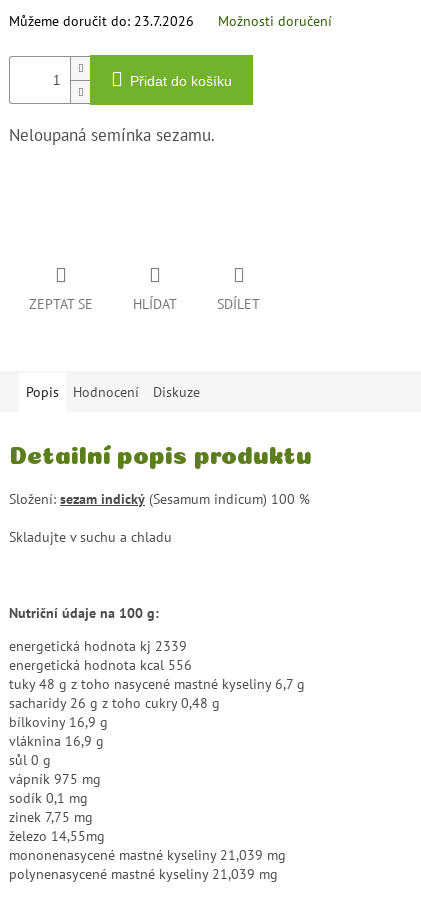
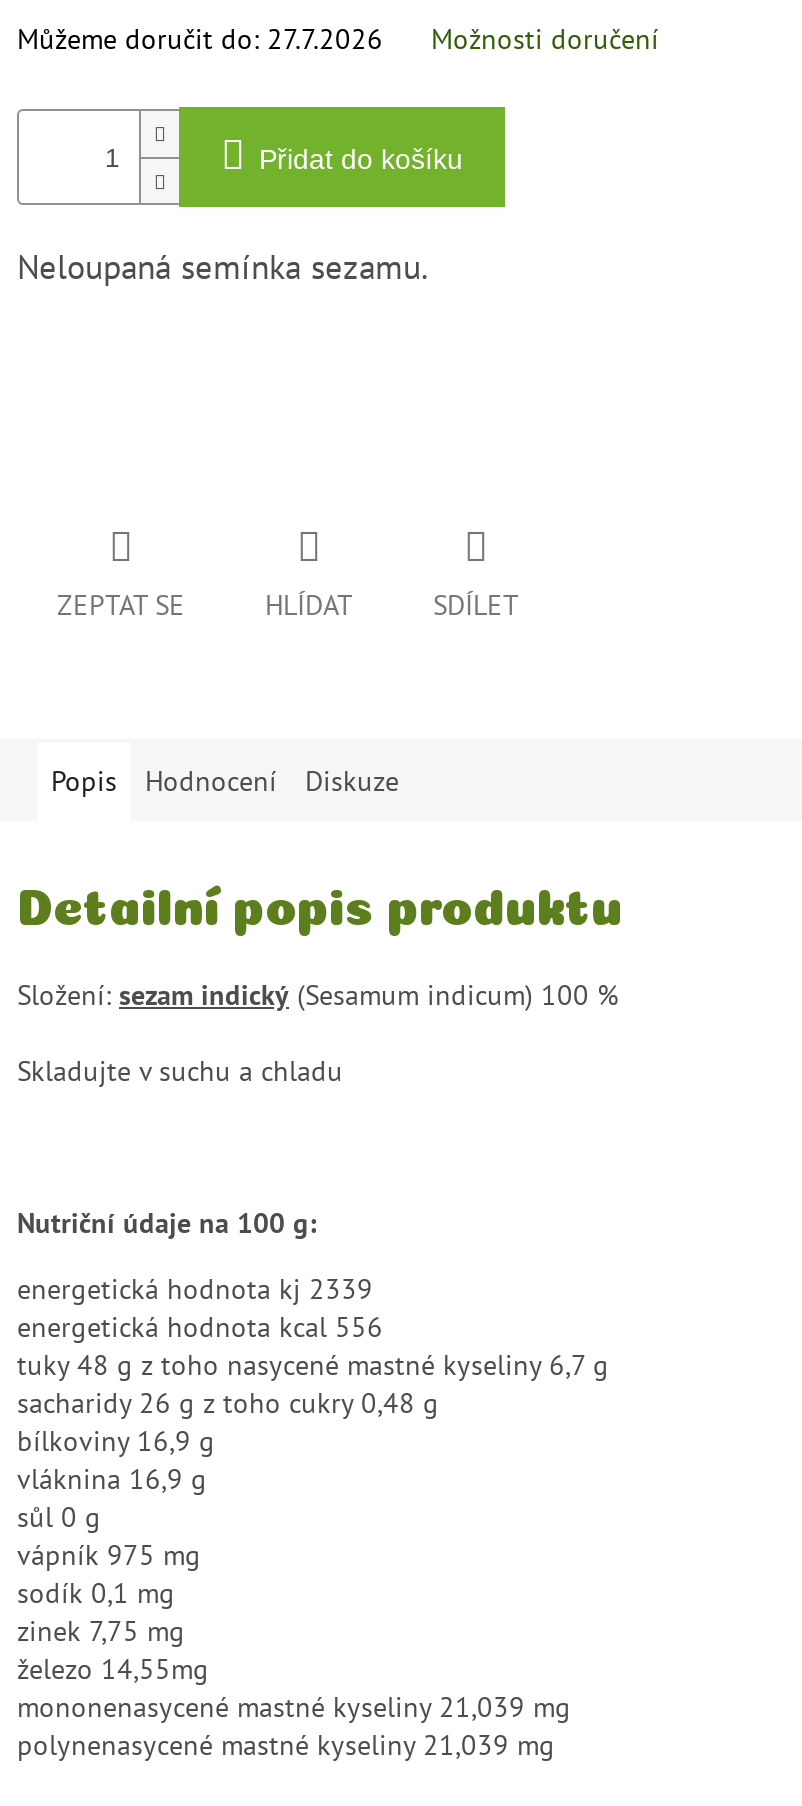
[9,12,194,30] Můžeme doručit do: 23.7.2026 -> [17,22,383,58] Můžeme doručit do: 27.7.2026

